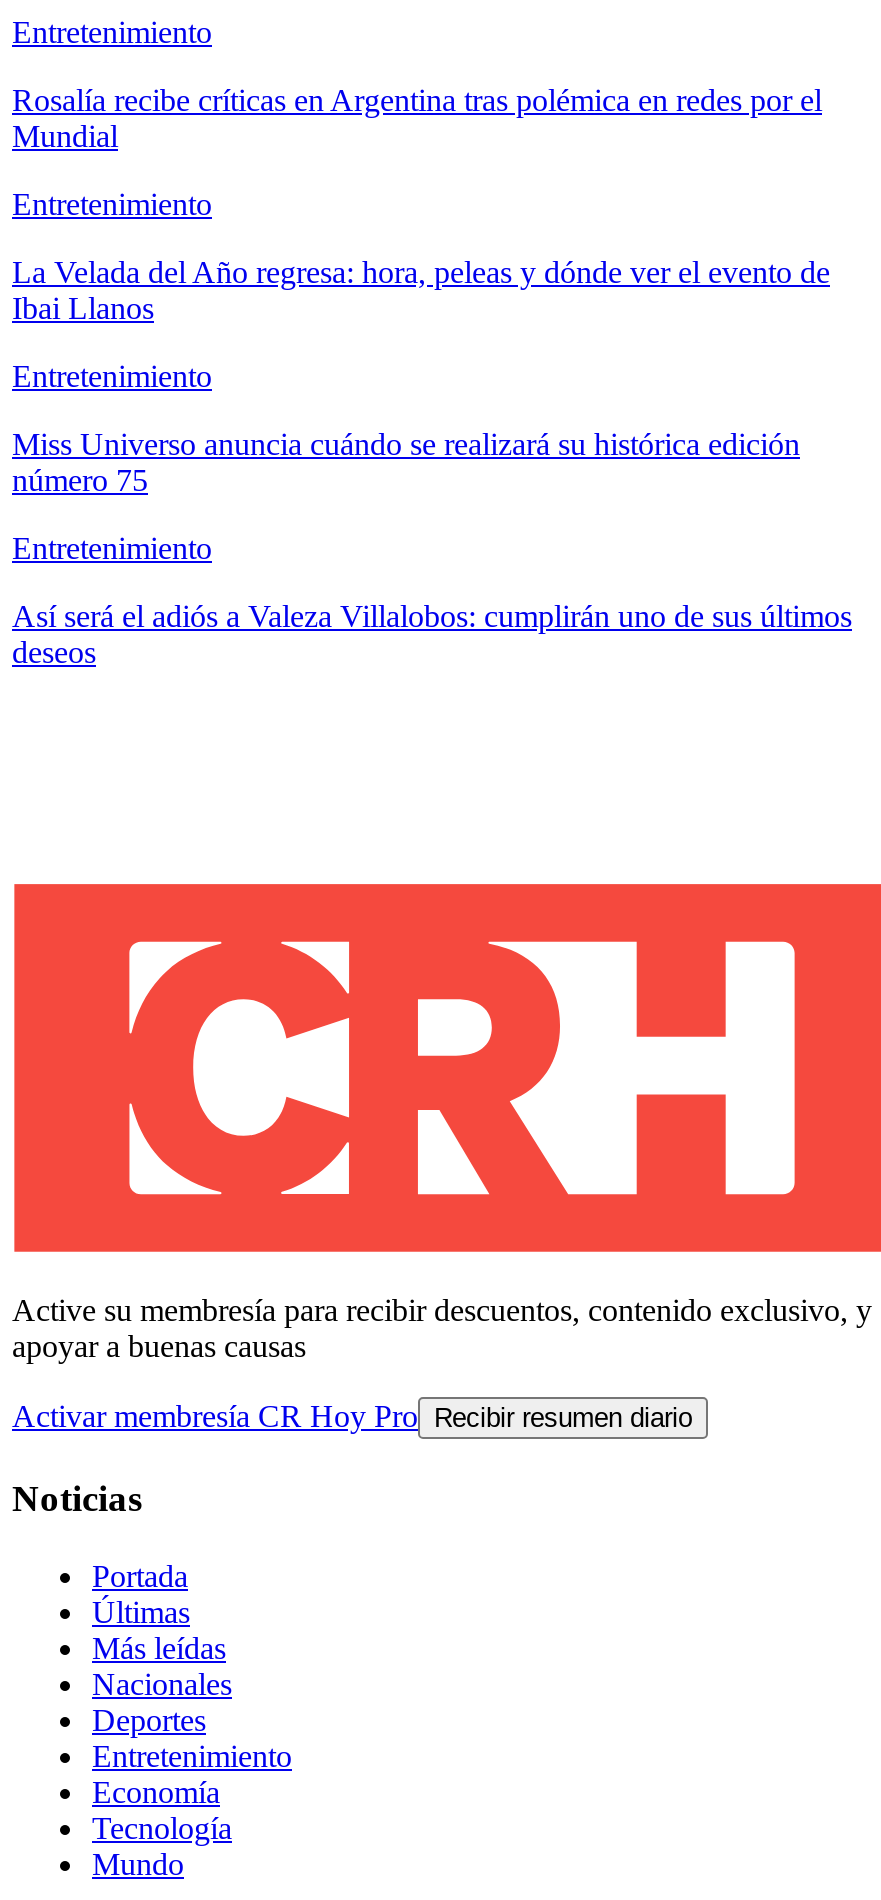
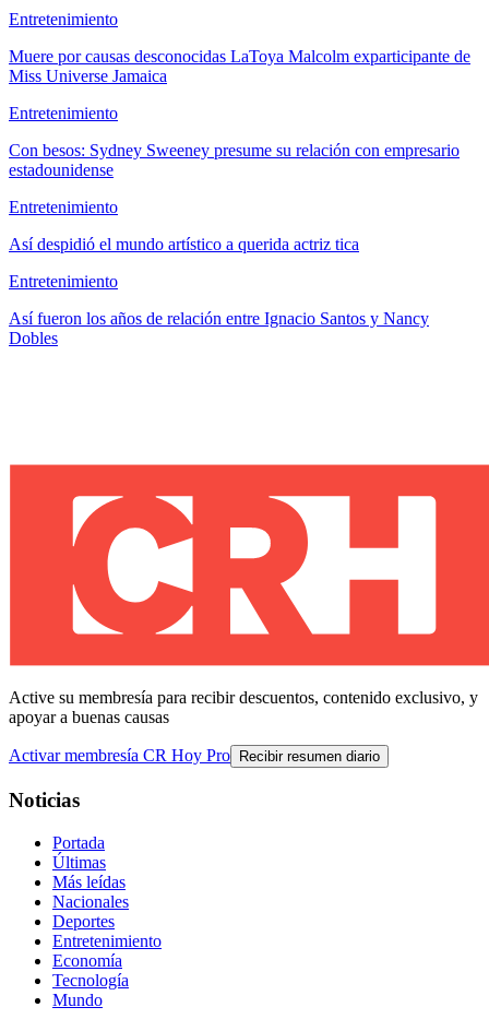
[12,83,822,153] Rosalía recibe críticas en Argentina tras polémica en redes por el | Mundial -> [9,47,470,85] Muere por causas desconocidas LaToya Malcolm exparticipante de | Miss Universe Jamaica
[12,255,830,325] La Velada del Año regresa: hora, peleas y dónde ver el evento de | Ibai Llanos -> [9,141,460,179] Con besos: Sydney Sweeney presume su relación con empresario | estadounidense
[12,427,800,497] Miss Universo anuncia cuándo se realizará su histórica edición | número 75 -> [9,235,359,253] Así despidió el mundo artístico a querida actriz tica
[12,599,852,669] Así será el adiós a Valeza Villalobos: cumplirán uno de sus últimos | deseos -> [9,309,429,347] Así fueron los años de relación entre Ignacio Santos y Nancy | Dobles

